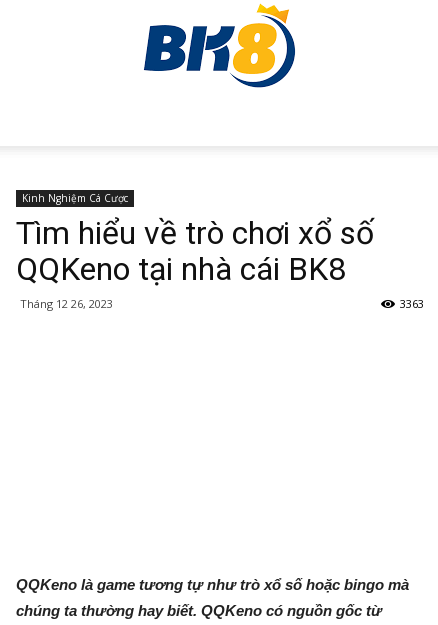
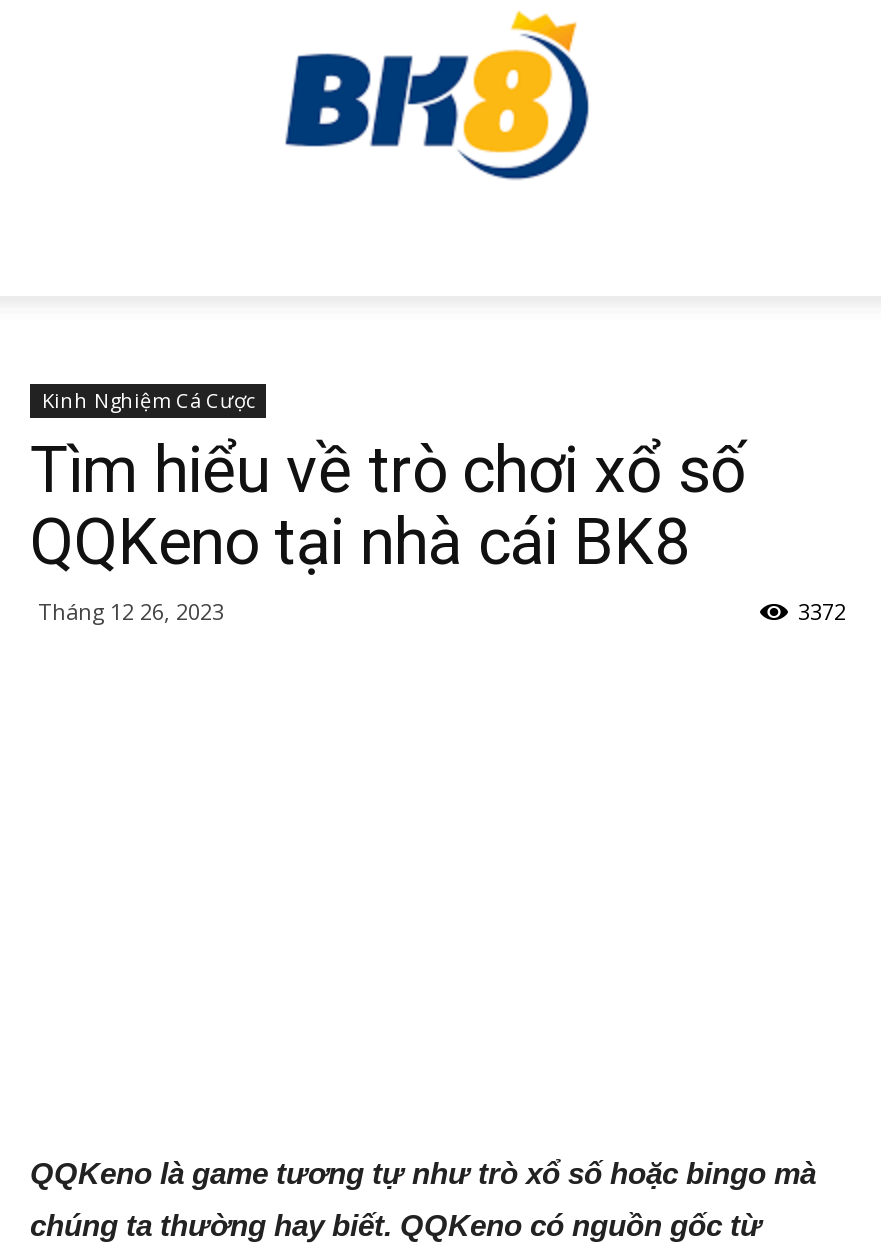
[400,296,424,311] 3363 -> [798,596,846,626] 3372

